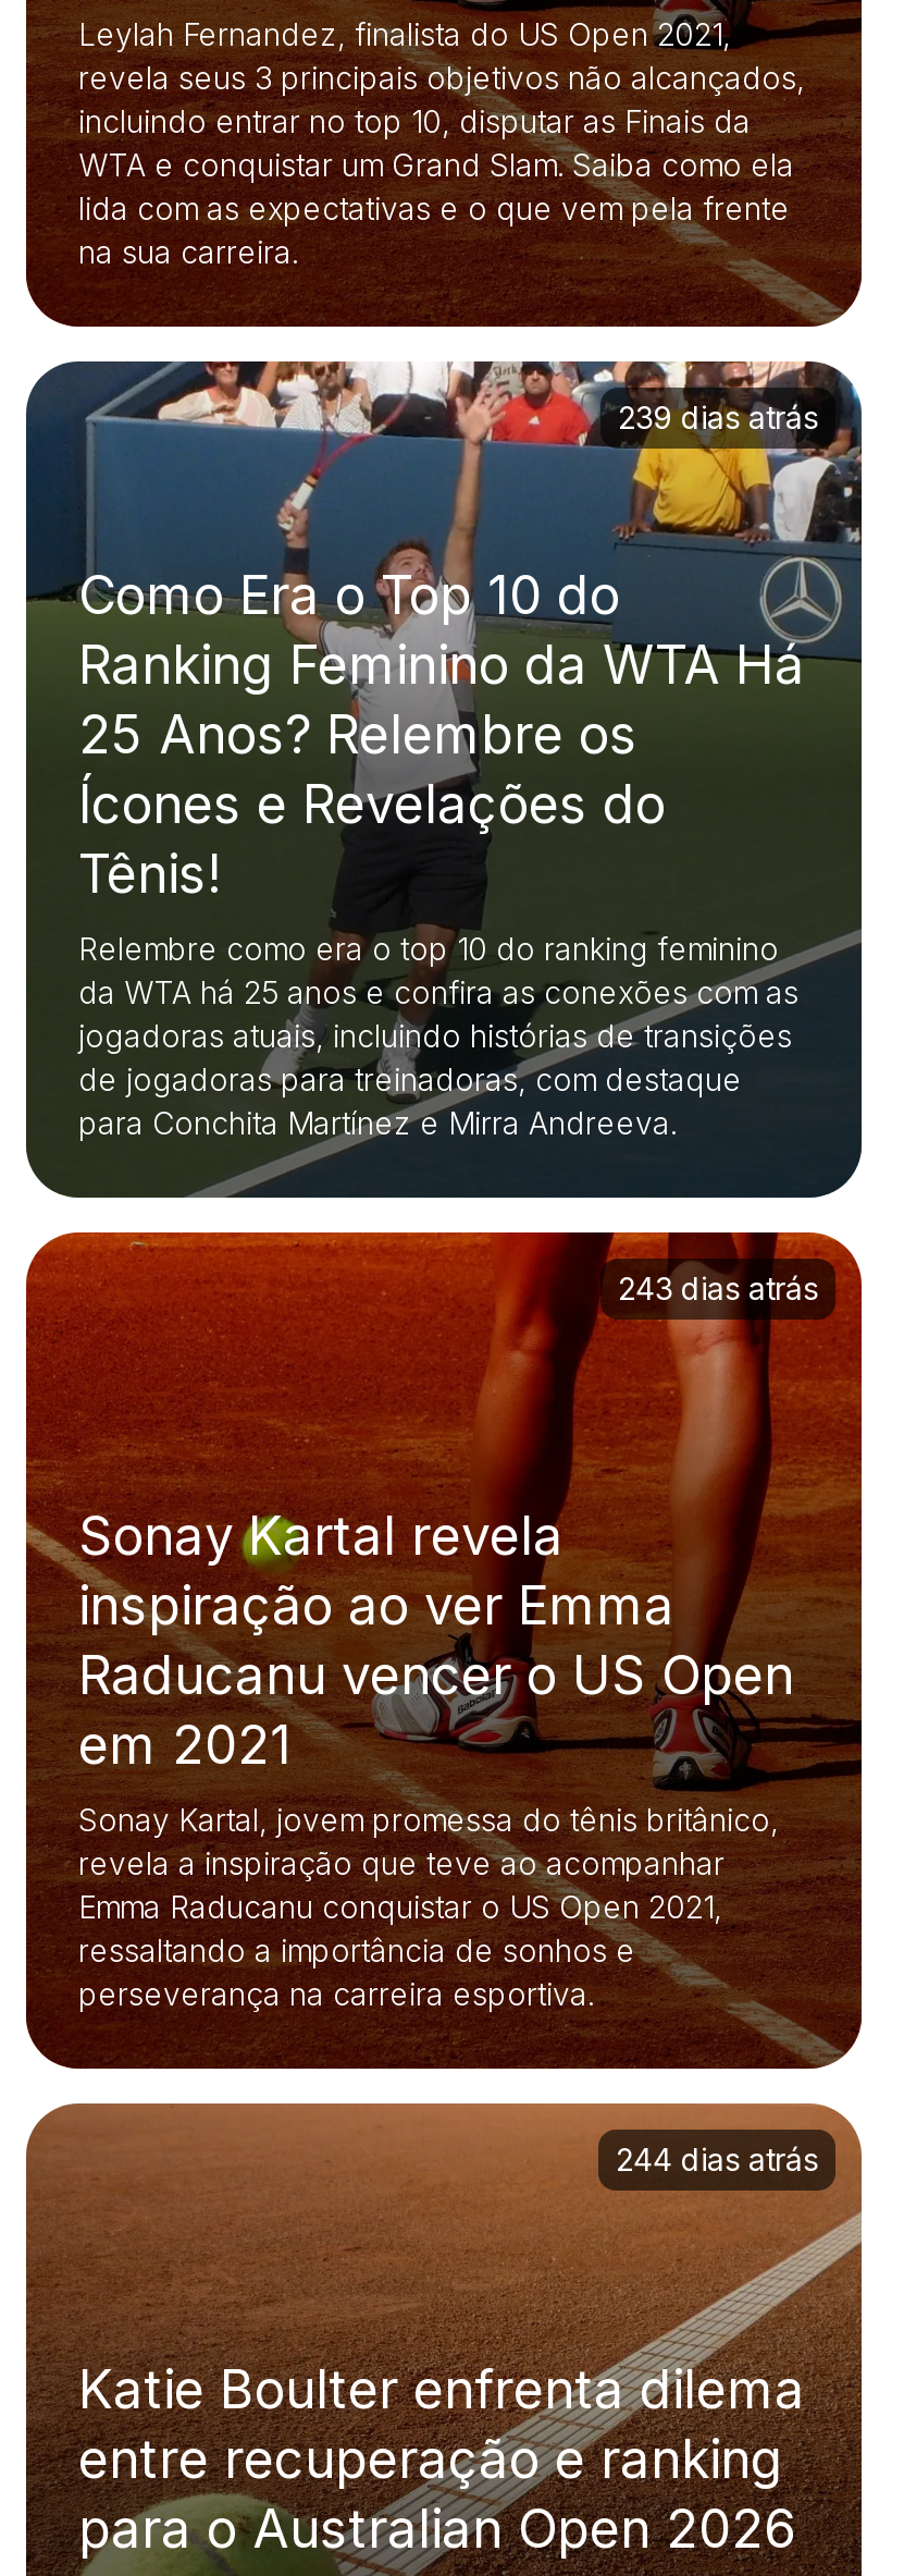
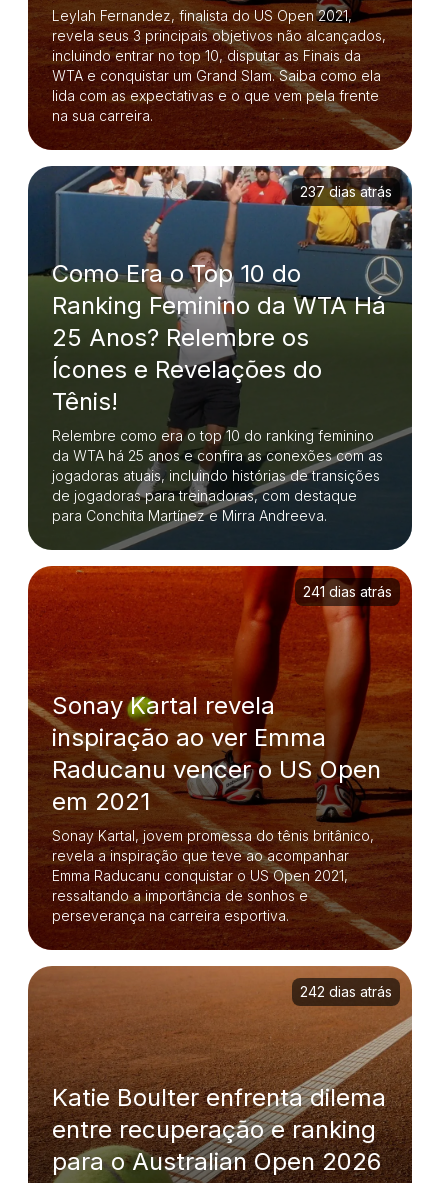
[618,398,818,436] 239 dias atrás -> [300,183,392,200] 237 dias atrás
[618,1269,818,1307] 243 dias atrás -> [303,583,392,600] 241 dias atrás
[616,2140,818,2178] 244 dias atrás -> [300,983,392,1000] 242 dias atrás

